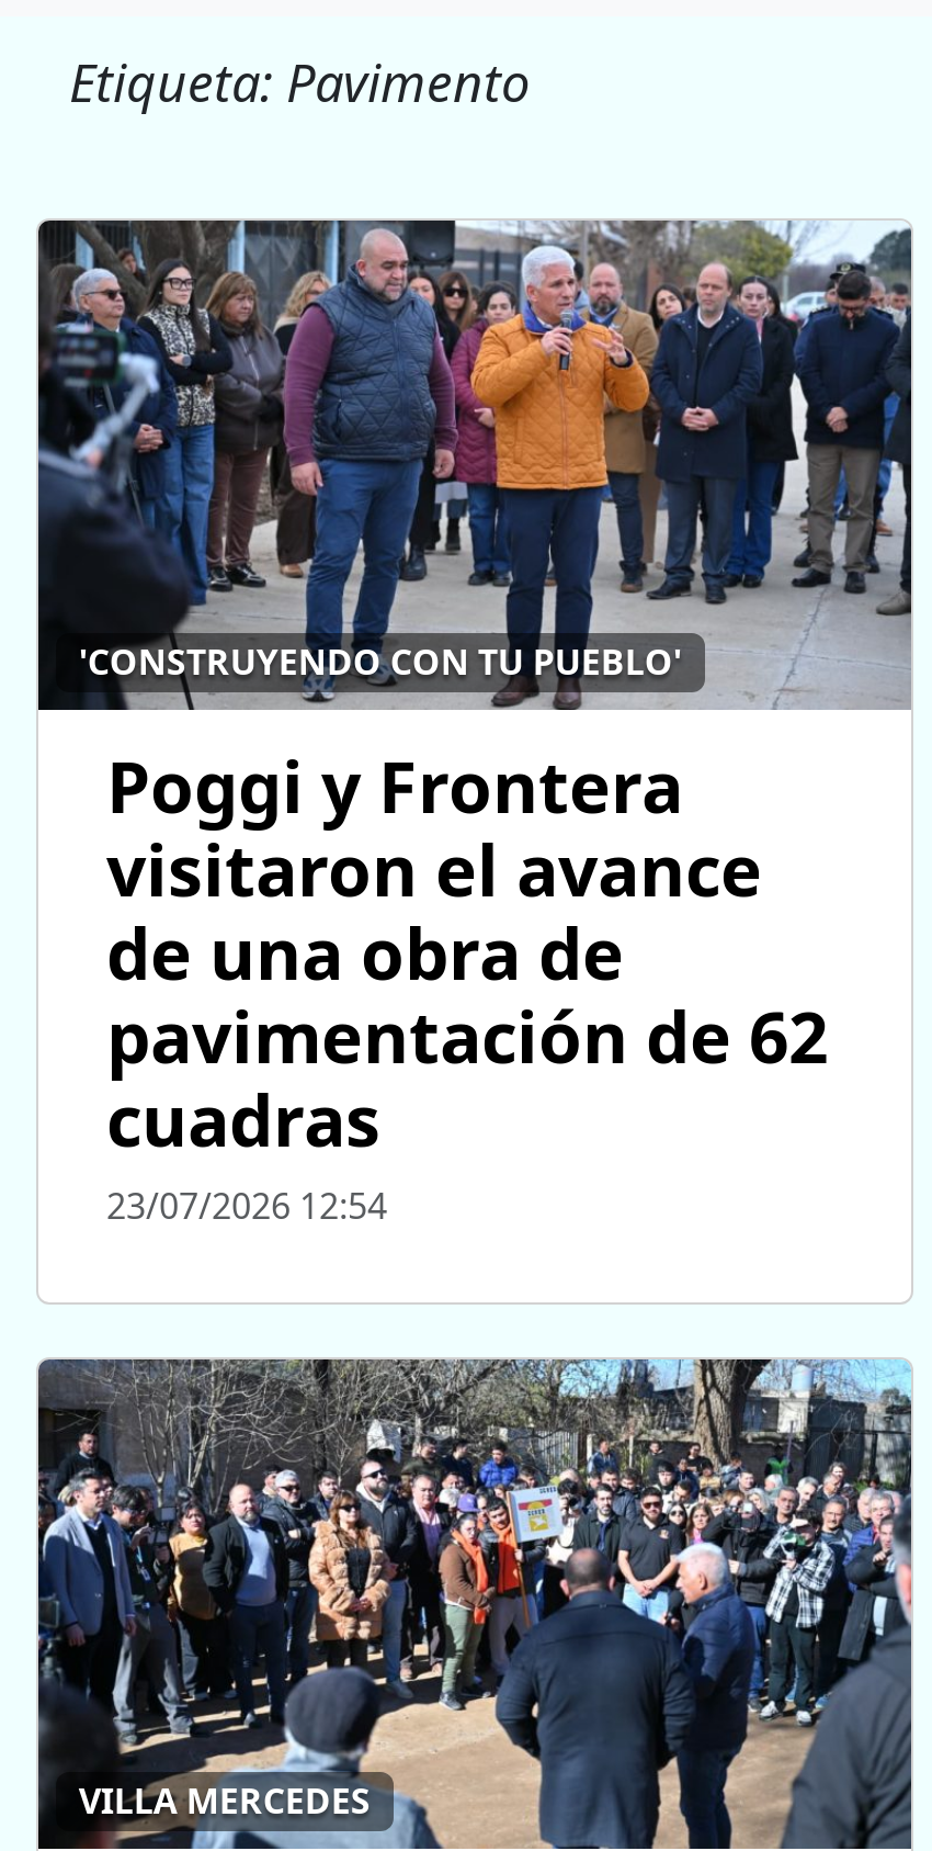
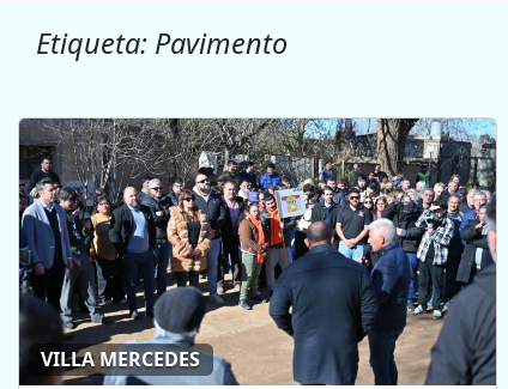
[36,218,913,1230] [image] | 'CONSTRUYENDO CON TU PUEBLO' | Poggi y Frontera | visitaron el avance | de una obra de | pavimentación de 62 | cuadras | 23/07/2026 12:54 -> none

